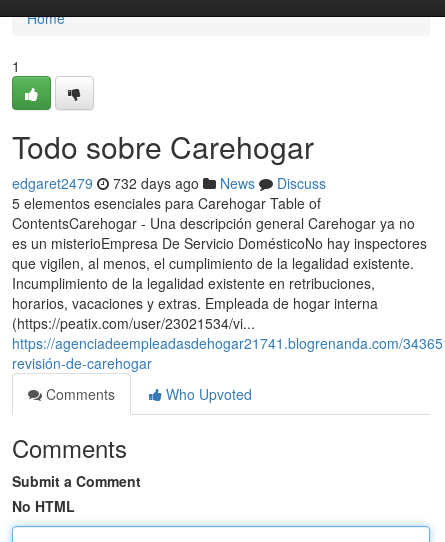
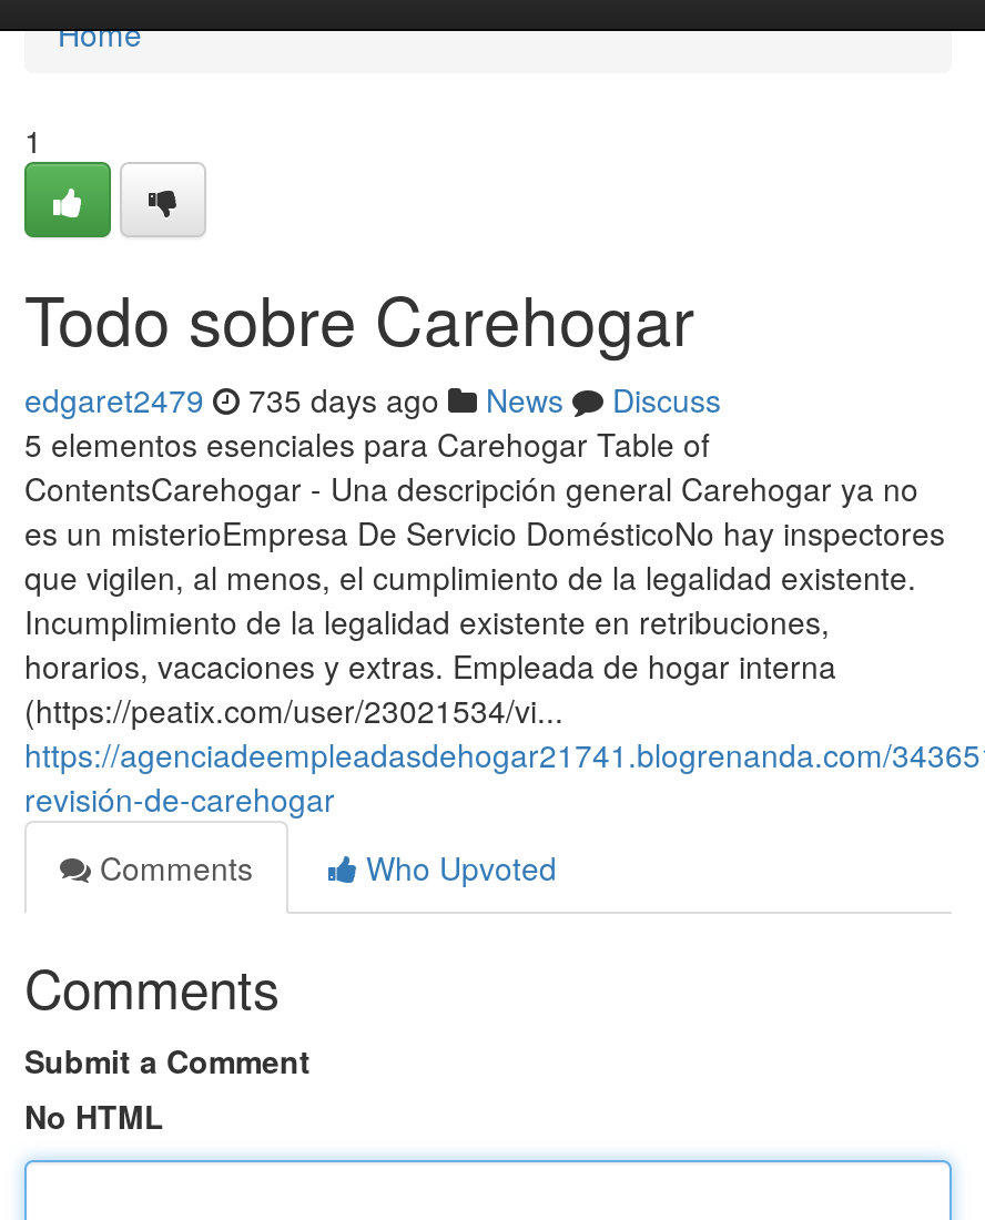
[12,173,326,193] edgaret2479 732 days ago News Discuss -> [24,377,721,421] edgaret2479 735 days ago News Discuss

